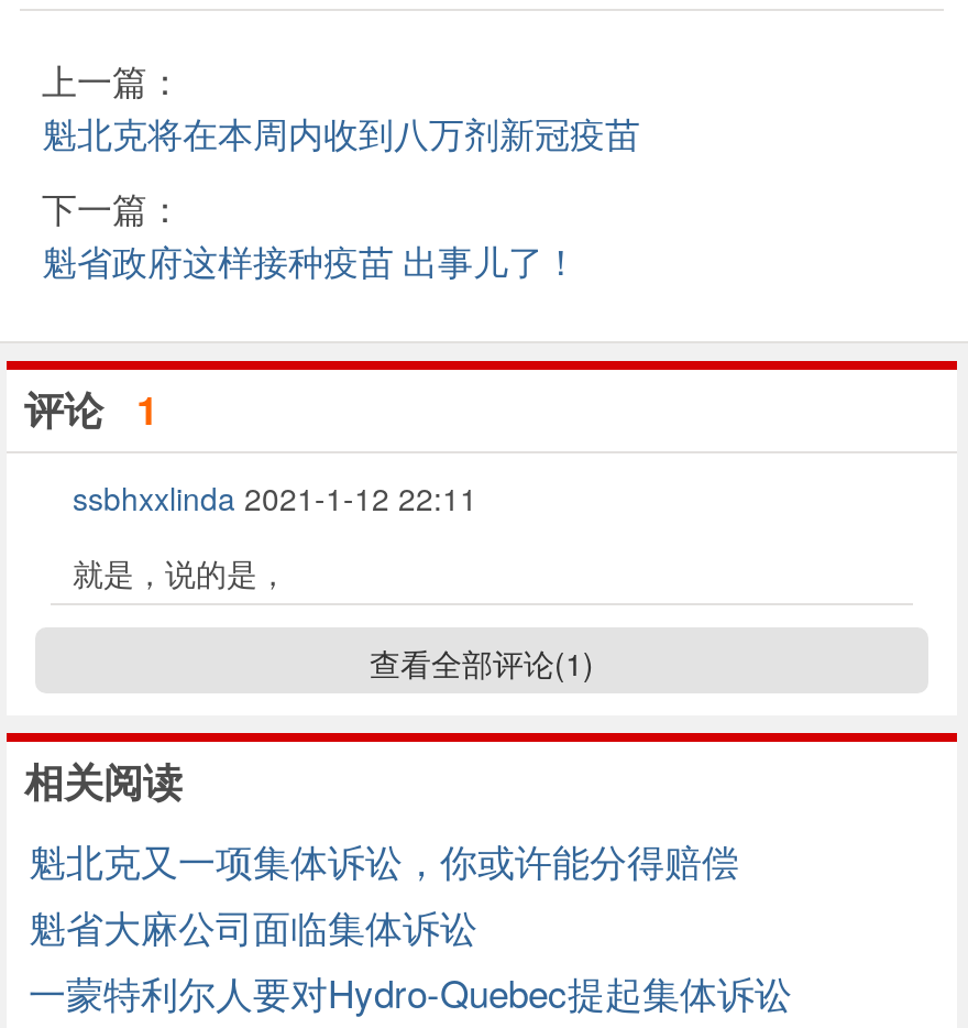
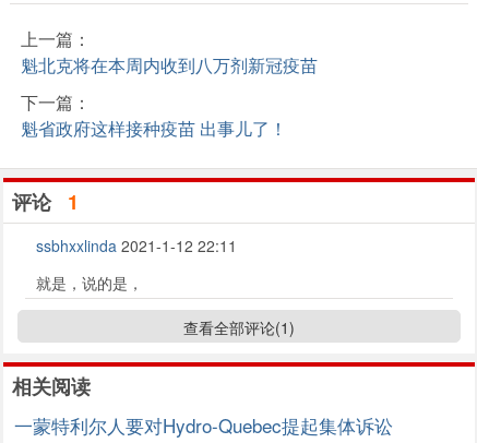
[29,832,739,953] 魁北克又一项集体诉讼，你或许能分得赔偿 | 魁省大麻公司面临集体诉讼 -> none

